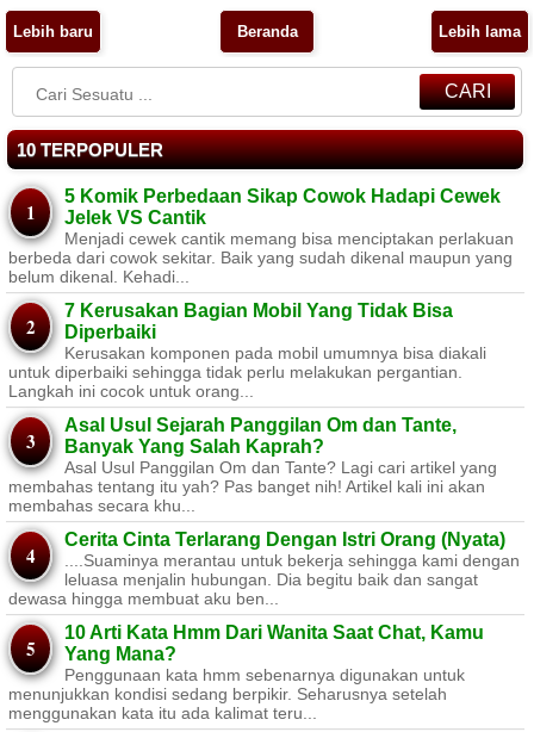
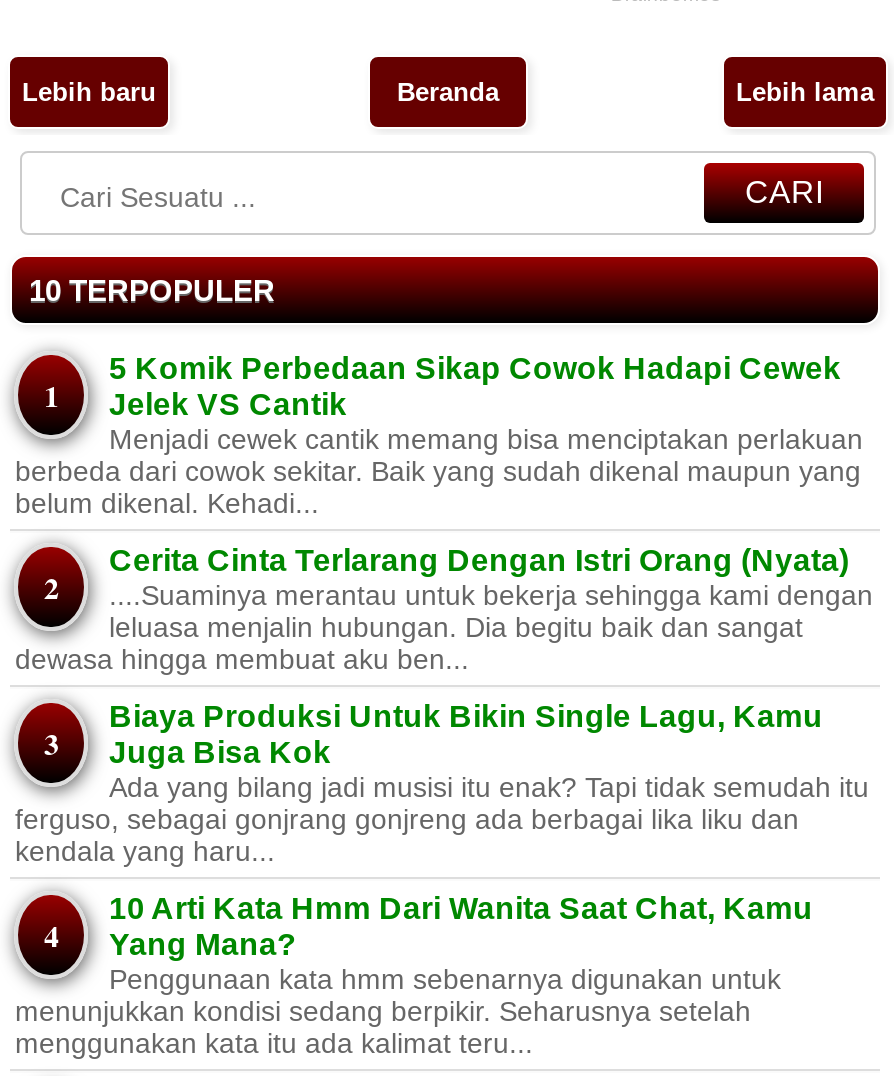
[9,300,498,515] 7 Kerusakan Bagian Mobil Yang Tidak Bisa | Diperbaiki | Kerusakan komponen pada mobil umumnya bisa diakali | untuk diperbaiki sehingga tidak perlu melakukan pergantian. | Langkah ini cocok untuk orang... | Asal Usul Sejarah Panggilan Om dan Tante, | Banyak Yang Salah Kaprah? | Asal Usul Panggilan Om dan Tante? Lagi cari artikel yang | membahas tentang itu yah? Pas banget nih! Artikel kali ini akan | membahas secara khu... -> none
moved [9,529,520,608] -> [15,543,873,675]: Cerita Cinta Terlarang Dengan Istri Orang (Nyata) | ....Suaminya merantau untuk bekerja sehingga kami dengan | leluasa menjalin hubungan. Dia begitu baik dan sangat | dewasa hingga membuat aku ben...
none -> [15,699,869,867] Biaya Produksi Untuk Bikin Single Lagu, Kamu | Juga Bisa Kok | Ada yang bilang jadi musisi itu enak? Tapi tidak semudah itu | ferguso, sebagai gonjrang gonjreng ada berbagai lika liku dan | kendala yang haru...

